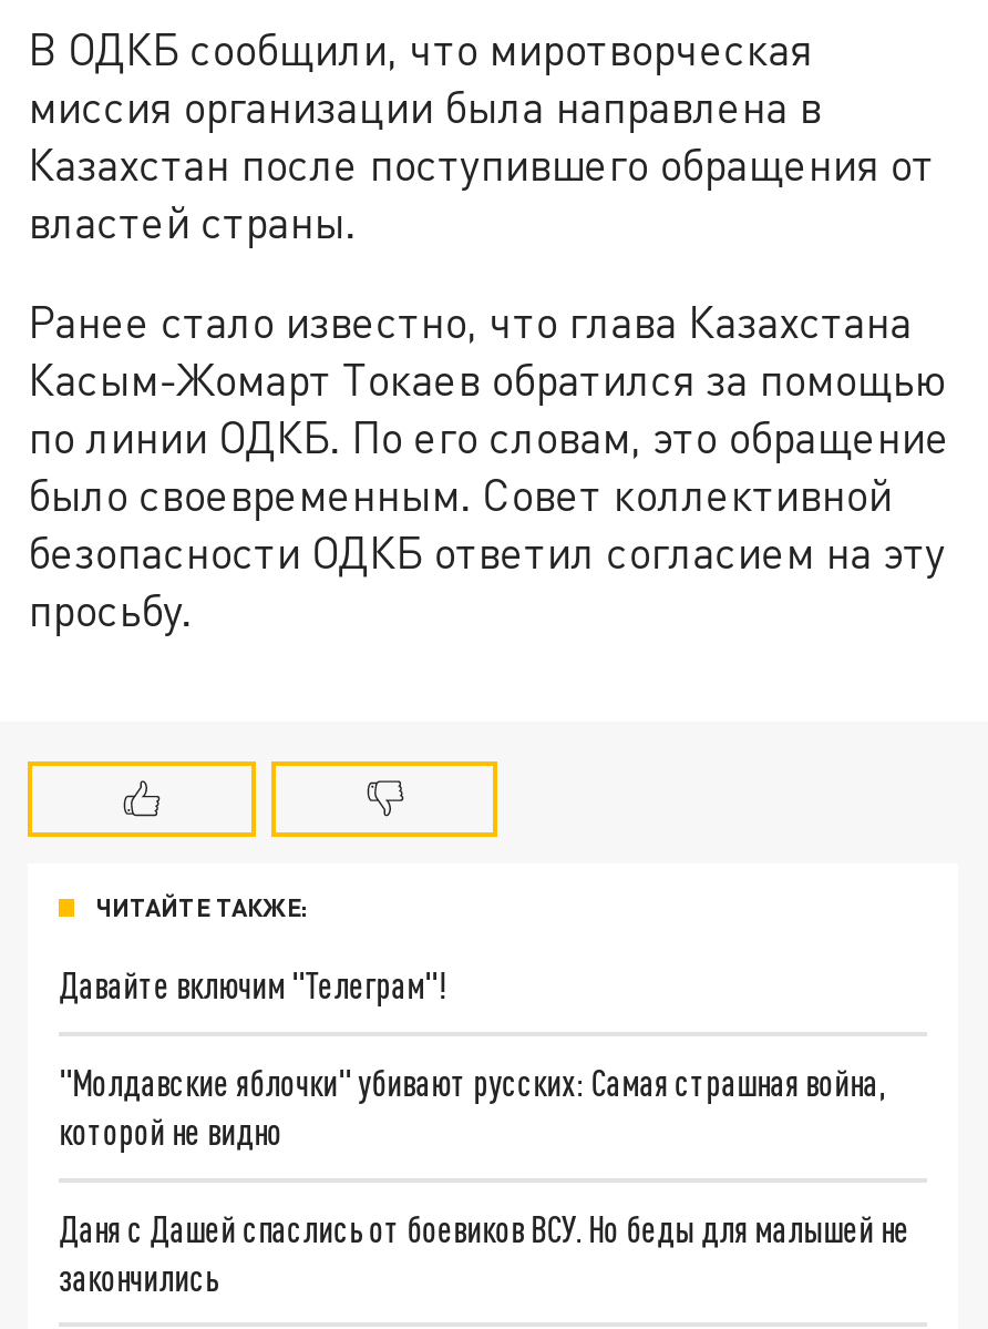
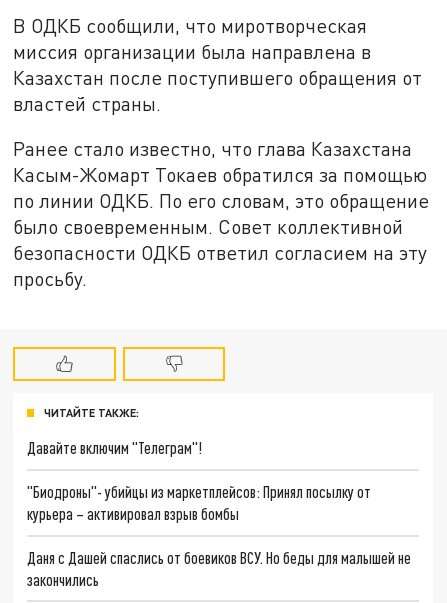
[59,1060,885,1151] "Молдавские яблочки" убивают русских: Самая страшная война, | которой не видно -> [27,482,371,523] "Биодроны"- убийцы из маркетплейсов: Принял посылку от | курьера – активировал взрыв бомбы

